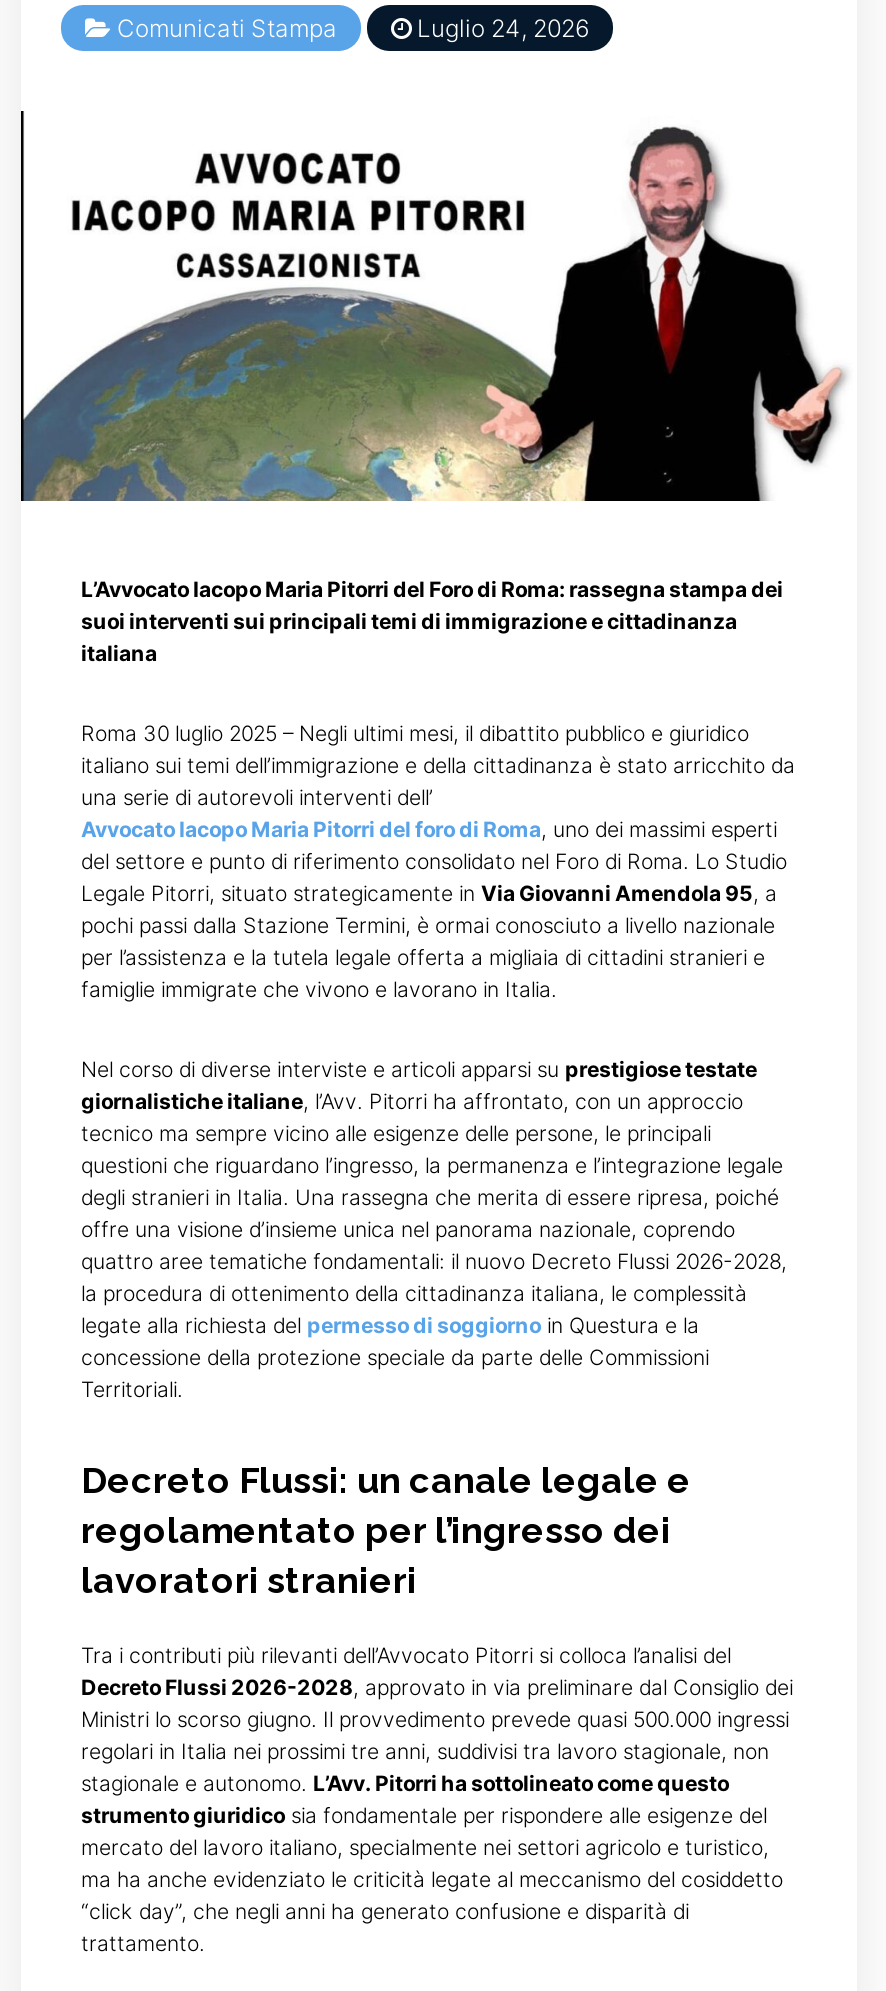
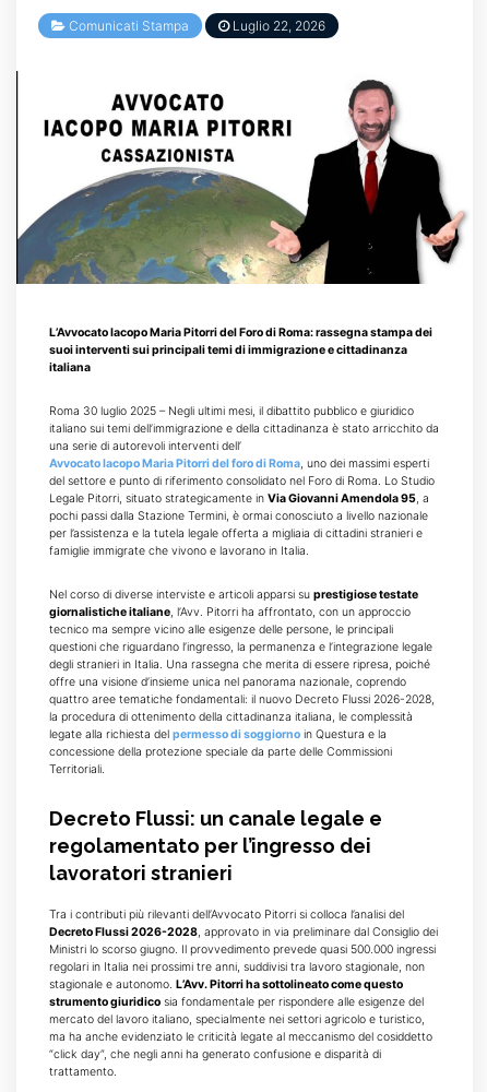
[411,13,589,43] Luglio 24, 2026 -> [229,17,325,34] Luglio 22, 2026

